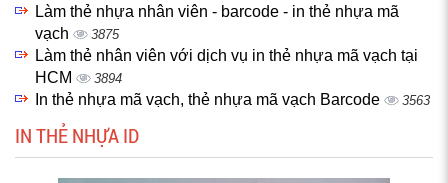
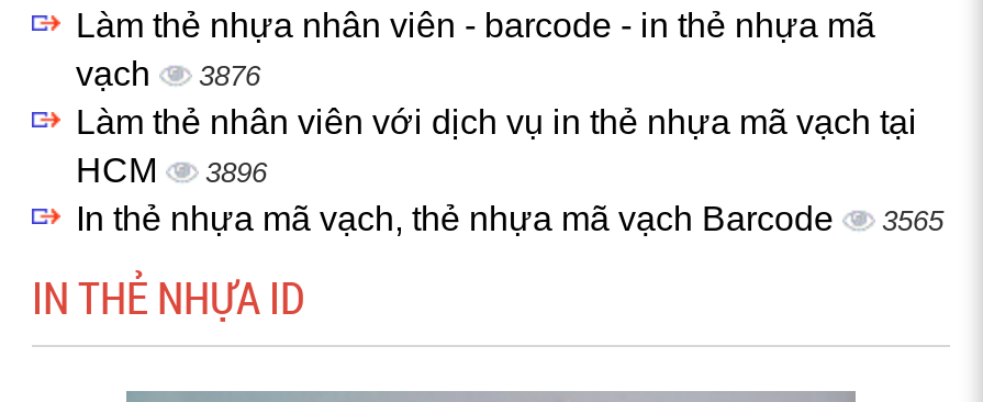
[35,25,119,42] vạch 3875 -> [76,55,260,92] vạch 3876
[35,69,122,86] HCM 3894 -> [76,152,267,189] HCM 3896
[35,91,430,108] In thẻ nhựa mã vạch, thẻ nhựa mã vạch Barcode 3563 -> [76,200,943,237] In thẻ nhựa mã vạch, thẻ nhựa mã vạch Barcode 3565

